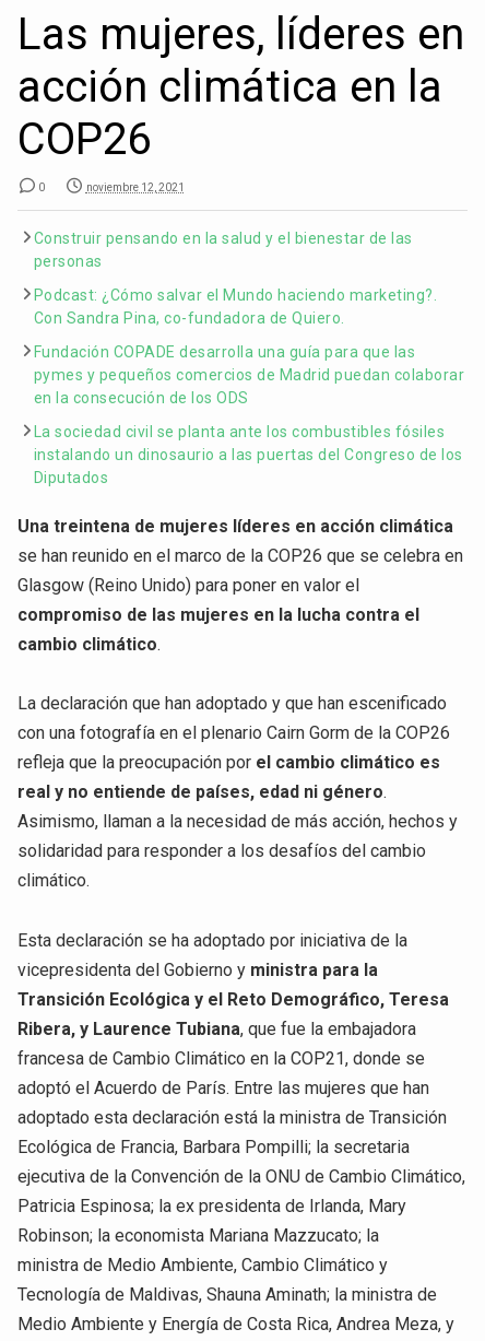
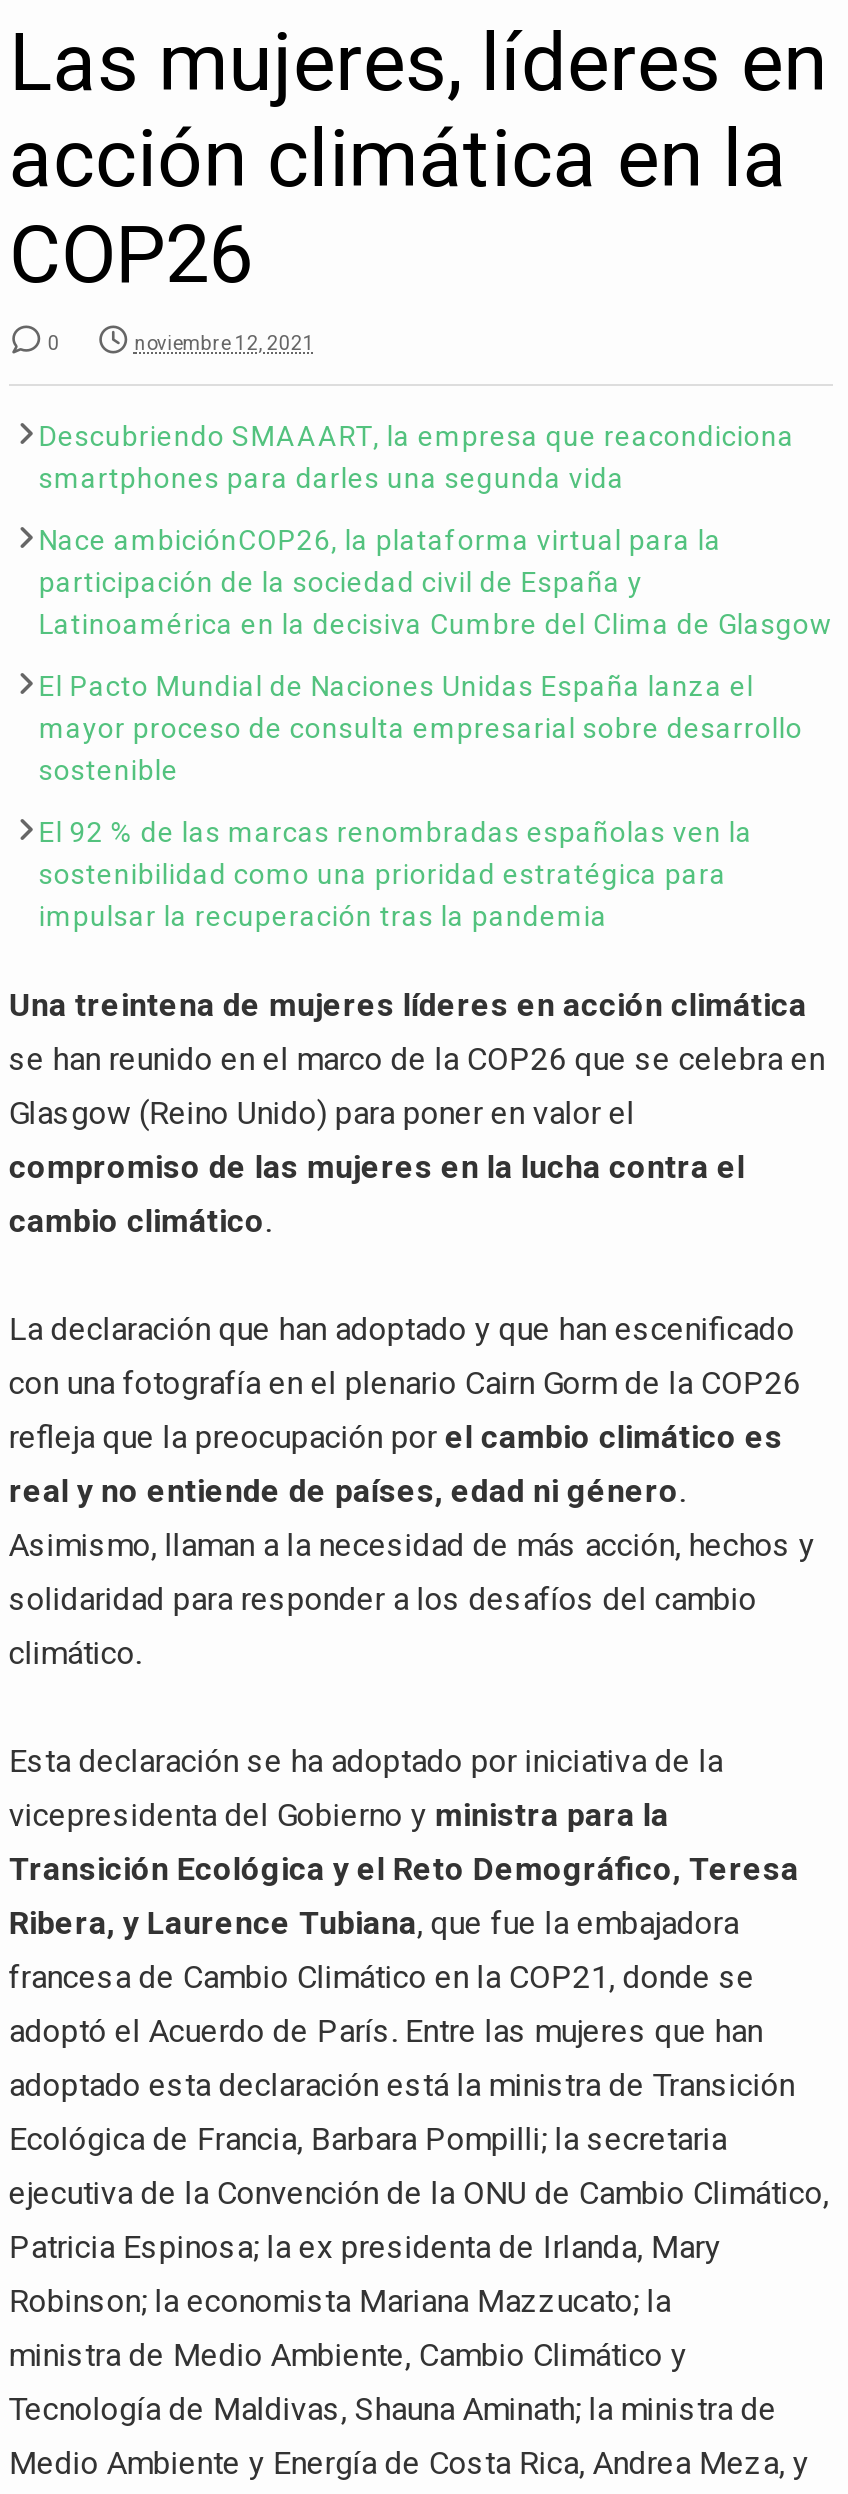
[34,230,413,270] Construir pensando en la salud y el bienestar de las | personas -> [39,420,795,494] Descubriendo SMAAART, la empresa que reacondiciona | smartphones para darles una segunda vida
[34,286,437,327] Podcast: ¿Cómo salvar el Mundo haciendo marketing?. | Con Sandra Pina, co-fundadora de Quiero. -> [39,524,833,640] Nace ambiciónCOP26, la plataforma virtual para la | participación de la sociedad civil de España y | Latinoamérica en la decisiva Cumbre del Clima de Glasgow
[34,343,465,407] Fundación COPADE desarrolla una guía para que las | pymes y pequeños comercios de Madrid puedan colaborar | en la consecución de los ODS -> [39,670,803,786] El Pacto Mundial de Naciones Unidas España lanza el | mayor proceso de consulta empresarial sobre desarrollo | sostenible
[34,423,463,486] La sociedad civil se planta ante los combustibles fósiles | instalando un dinosaurio a las puertas del Congreso de los | Diputados -> [39,816,753,932] El 92 % de las marcas renombradas españolas ven la | sostenibilidad como una prioridad estratégica para | impulsar la recuperación tras la pandemia

